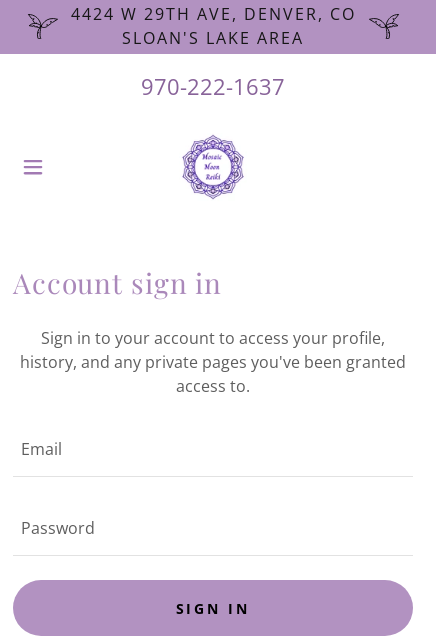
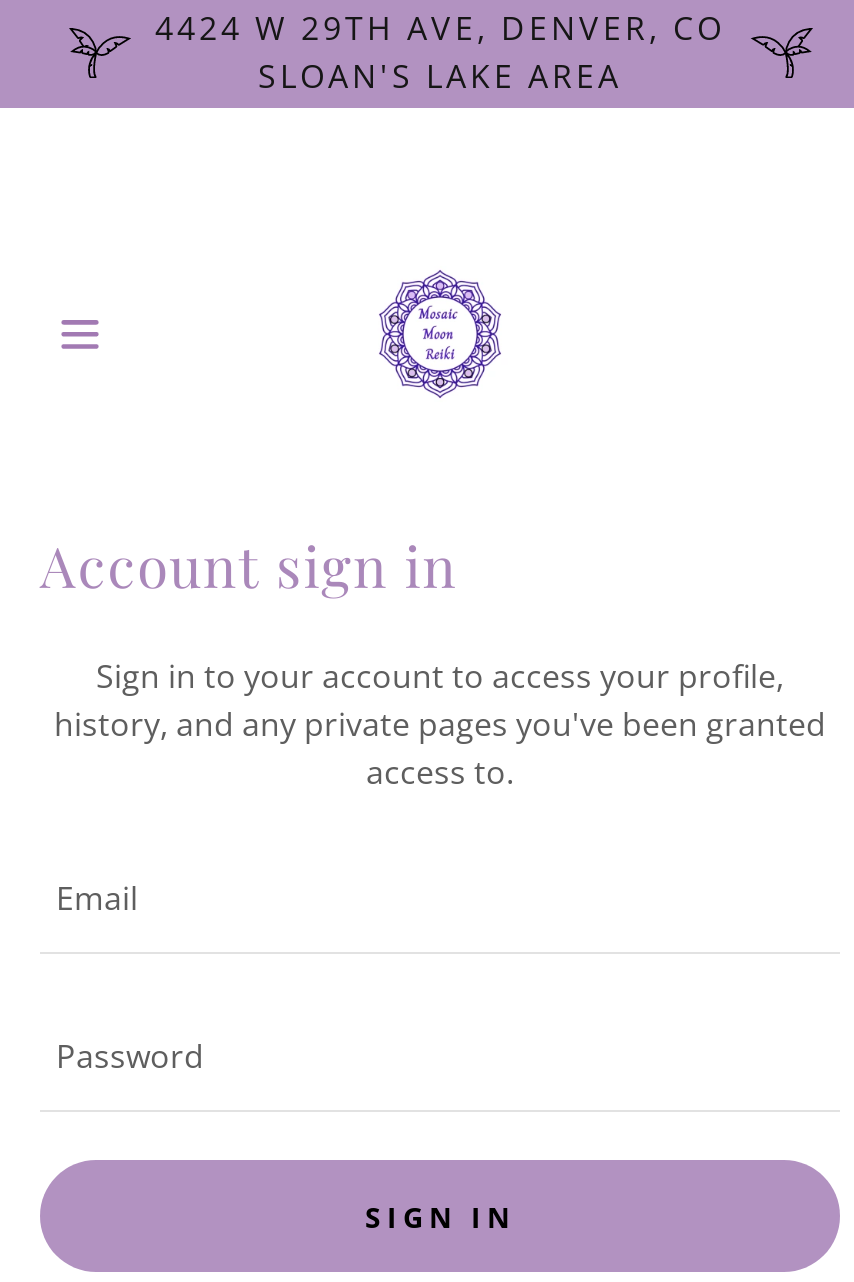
[141,71,285,101] 970-222-1637 -> none

